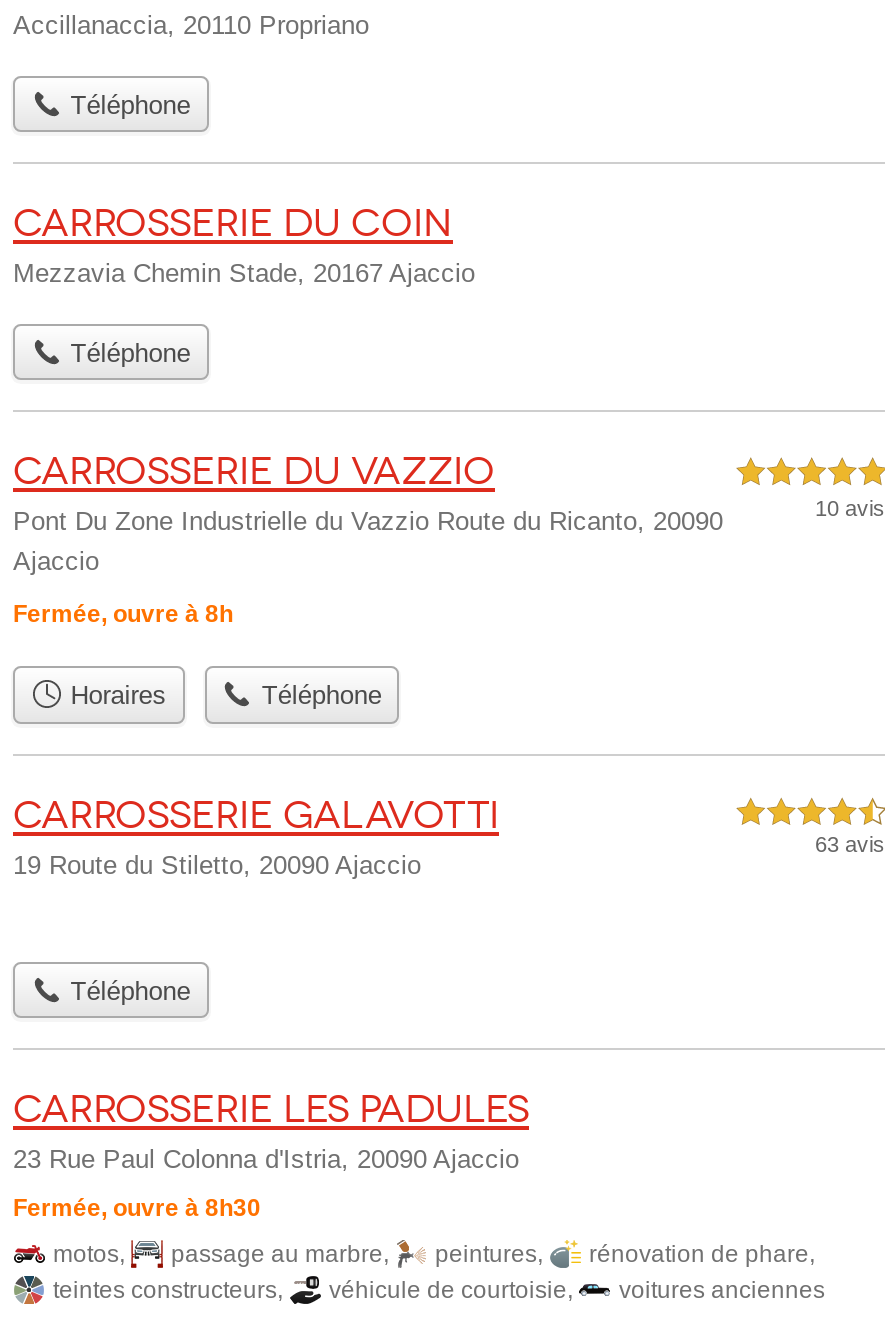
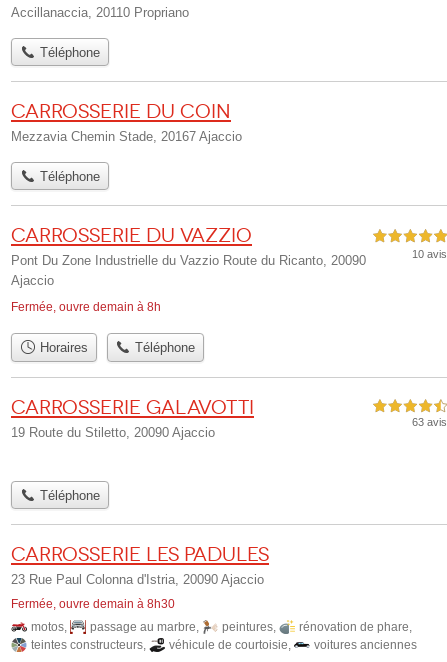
[13,600,233,628] Fermée, ouvre à 8h -> [11,300,161,314] Fermée, ouvre demain à 8h
[13,1194,261,1222] Fermée, ouvre à 8h30 -> [11,597,175,611] Fermée, ouvre demain à 8h30

